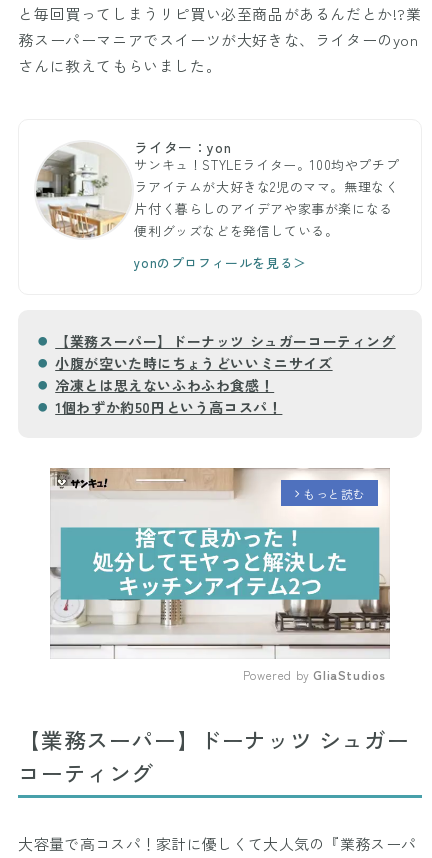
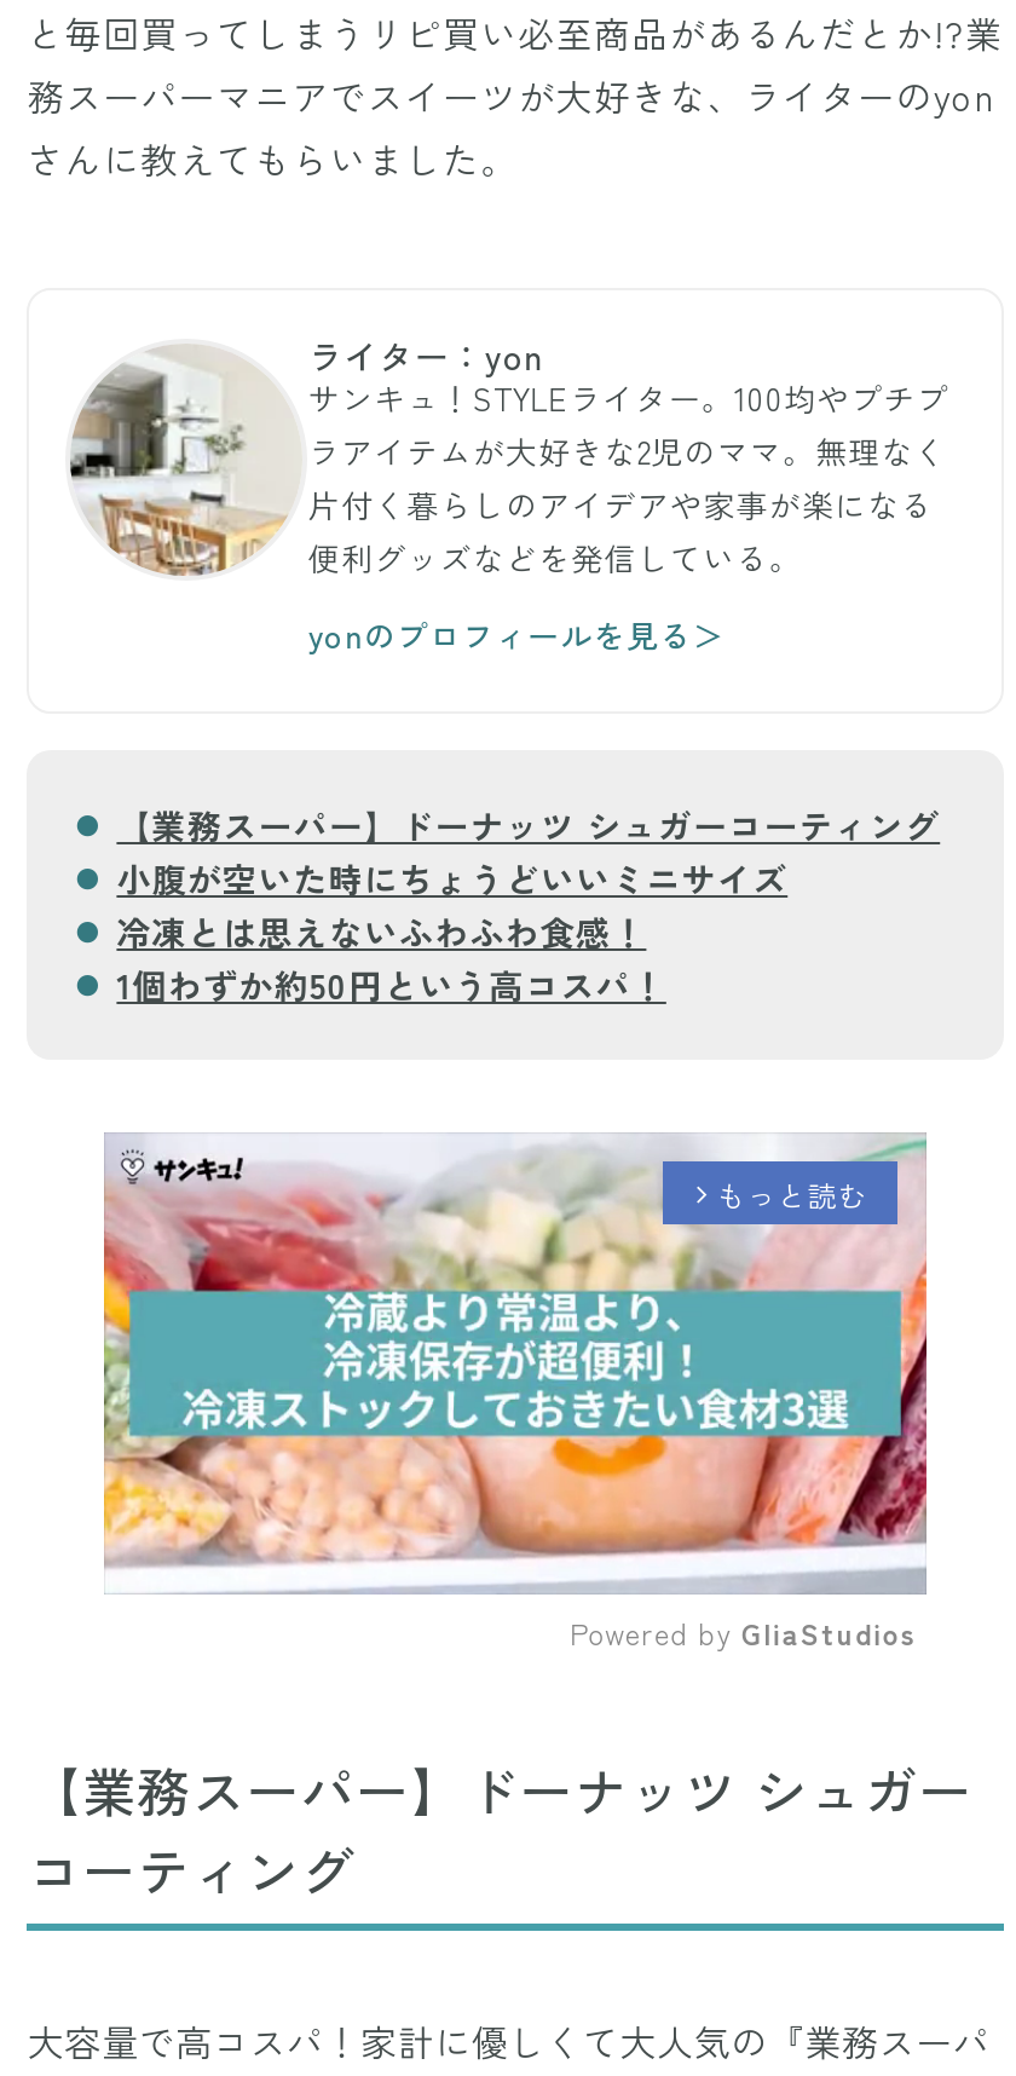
[50,467,391,658] [image] -> [102,1132,929,1595] [image]

